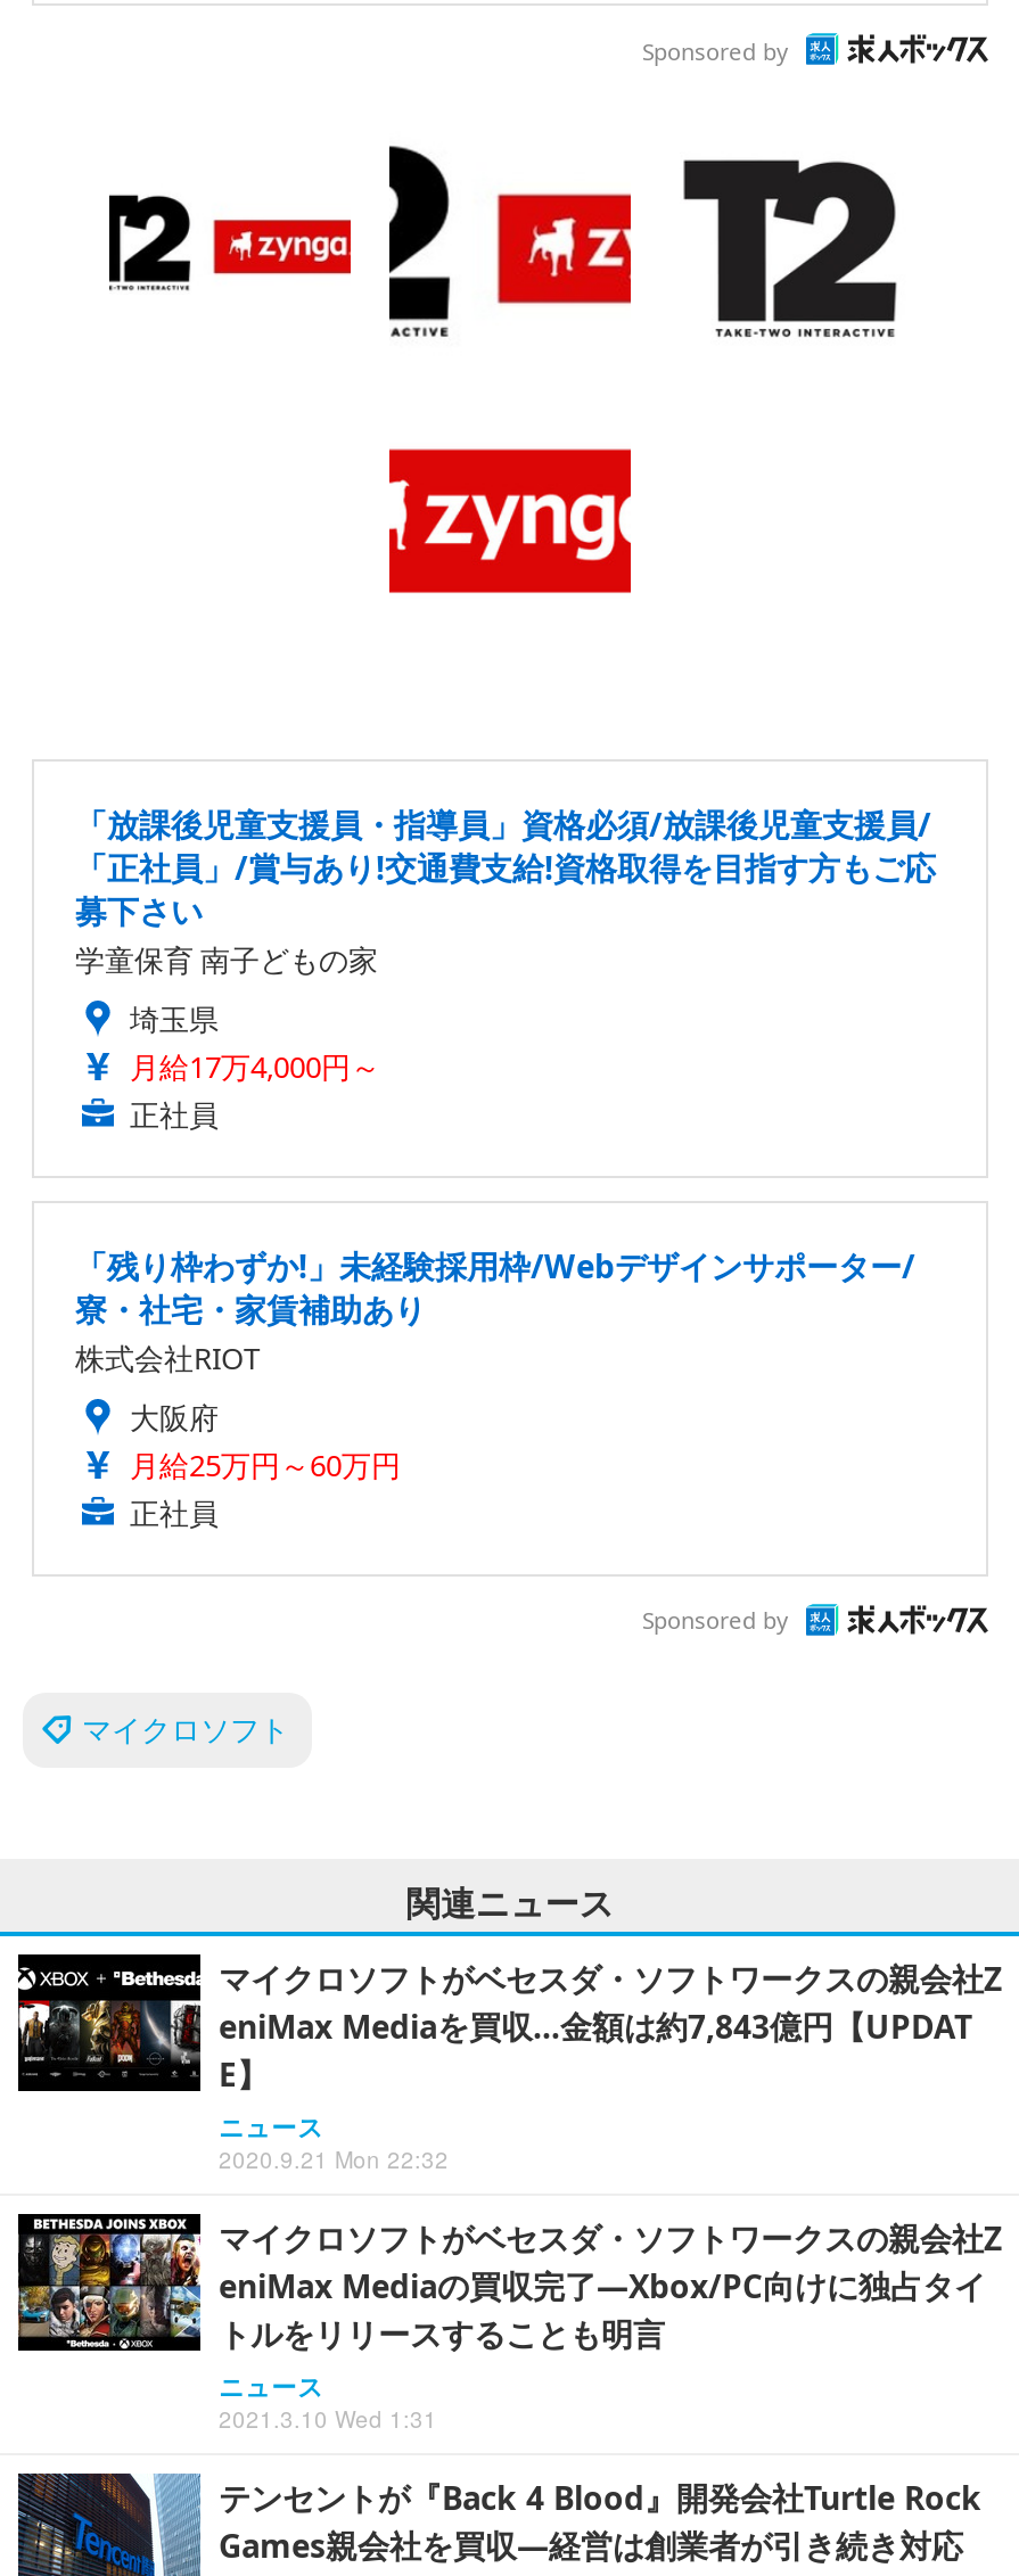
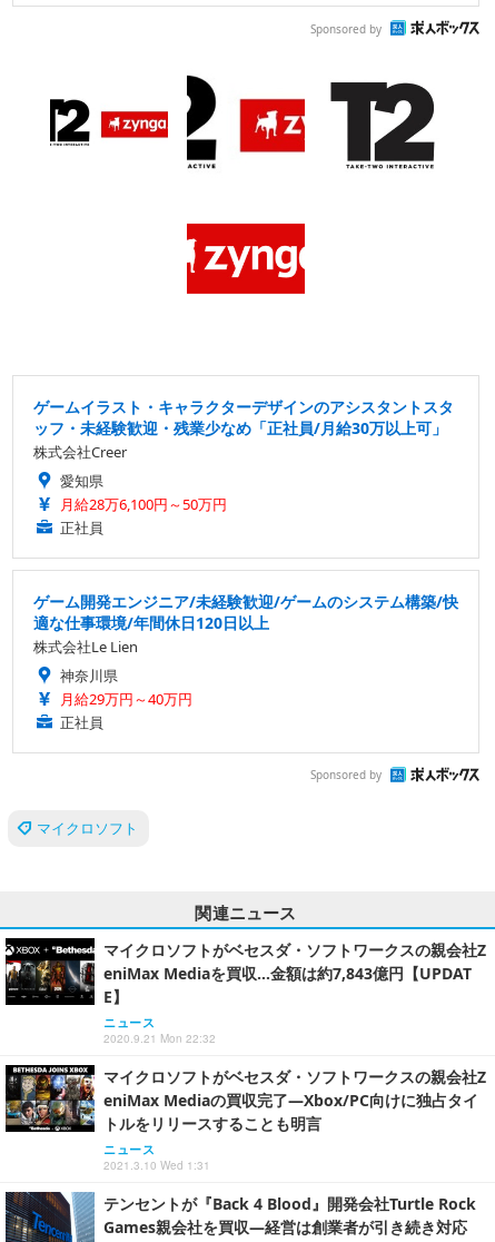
[75,802,936,1087] 「放課後児童支援員・指導員」資格必須/放課後児童支援員/ | 「正社員」/賞与あり!交通費支給!資格取得を目指す方もご応 | 募下さい | 学童保育 南子どもの家 | 埼玉県 | 月給17万4,000円～ -> [33,396,454,514] ゲームイラスト・キャラクターデザインのアシスタントスタ | ッフ・未経験歓迎・残業少なめ「正社員/月給30万以上可」 | 株式会社Creer | 愛知県 | 月給28万6,100円～50万円
[75,1244,915,1485] 「残り枠わずか!」未経験採用枠/Webデザインサポーター/ | 寮・社宅・家賃補助あり | 株式会社RIOT | 大阪府 | 月給25万円～60万円 -> [33,591,458,709] ゲーム開発エンジニア/未経験歓迎/ゲームのシステム構築/快 | 適な仕事環境/年間休日120日以上 | 株式会社Le Lien | 神奈川県 | 月給29万円～40万円

